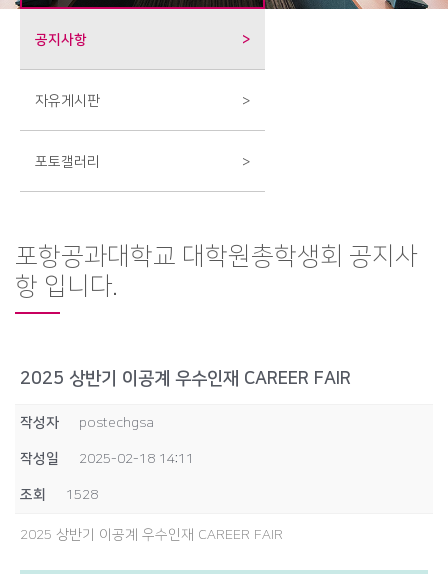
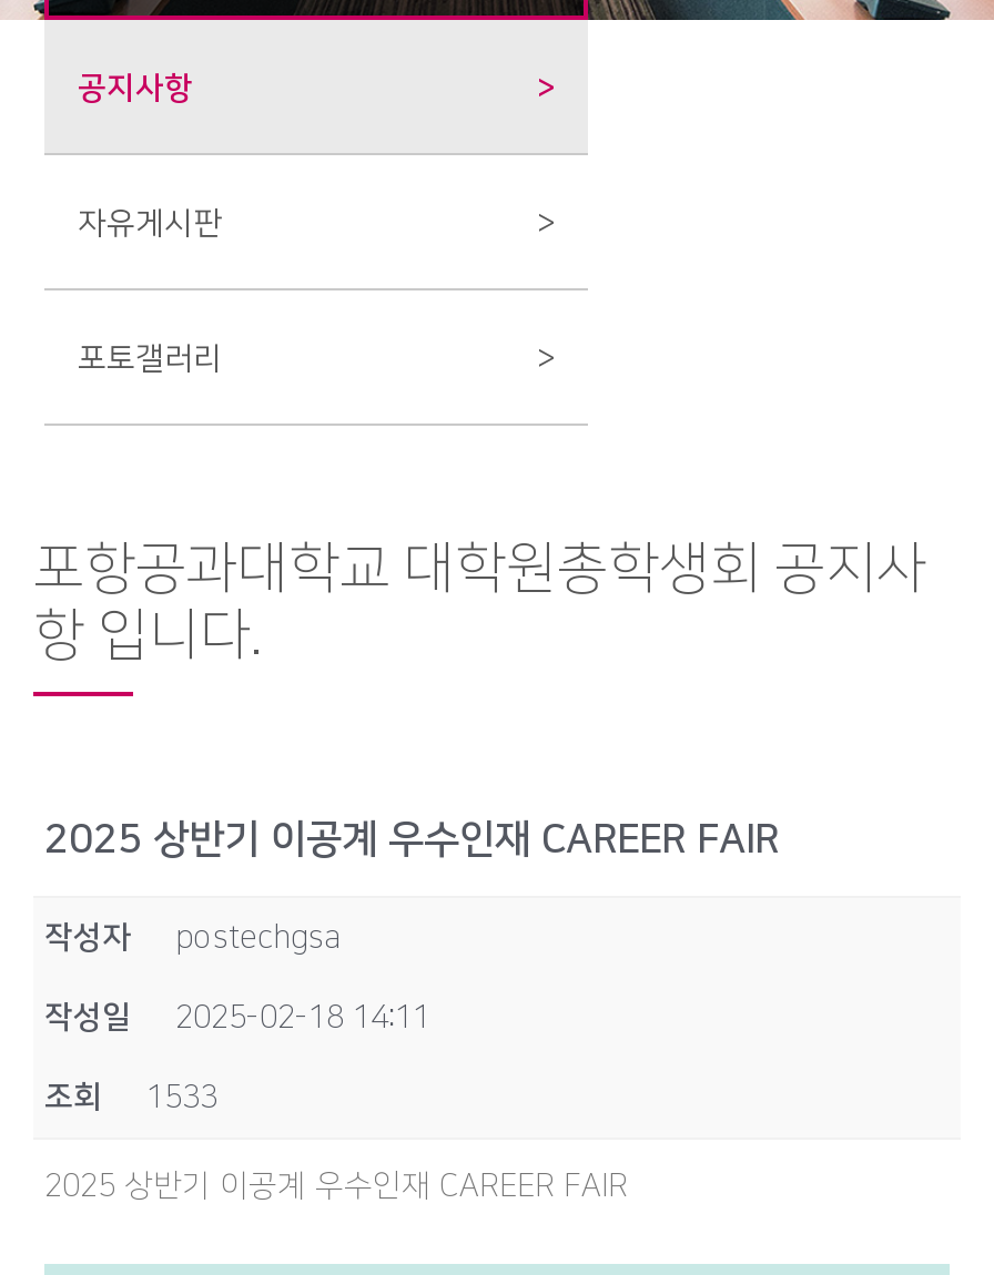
[20,487,98,503] 조회 1528 -> [44,1080,217,1115] 조회 1533

